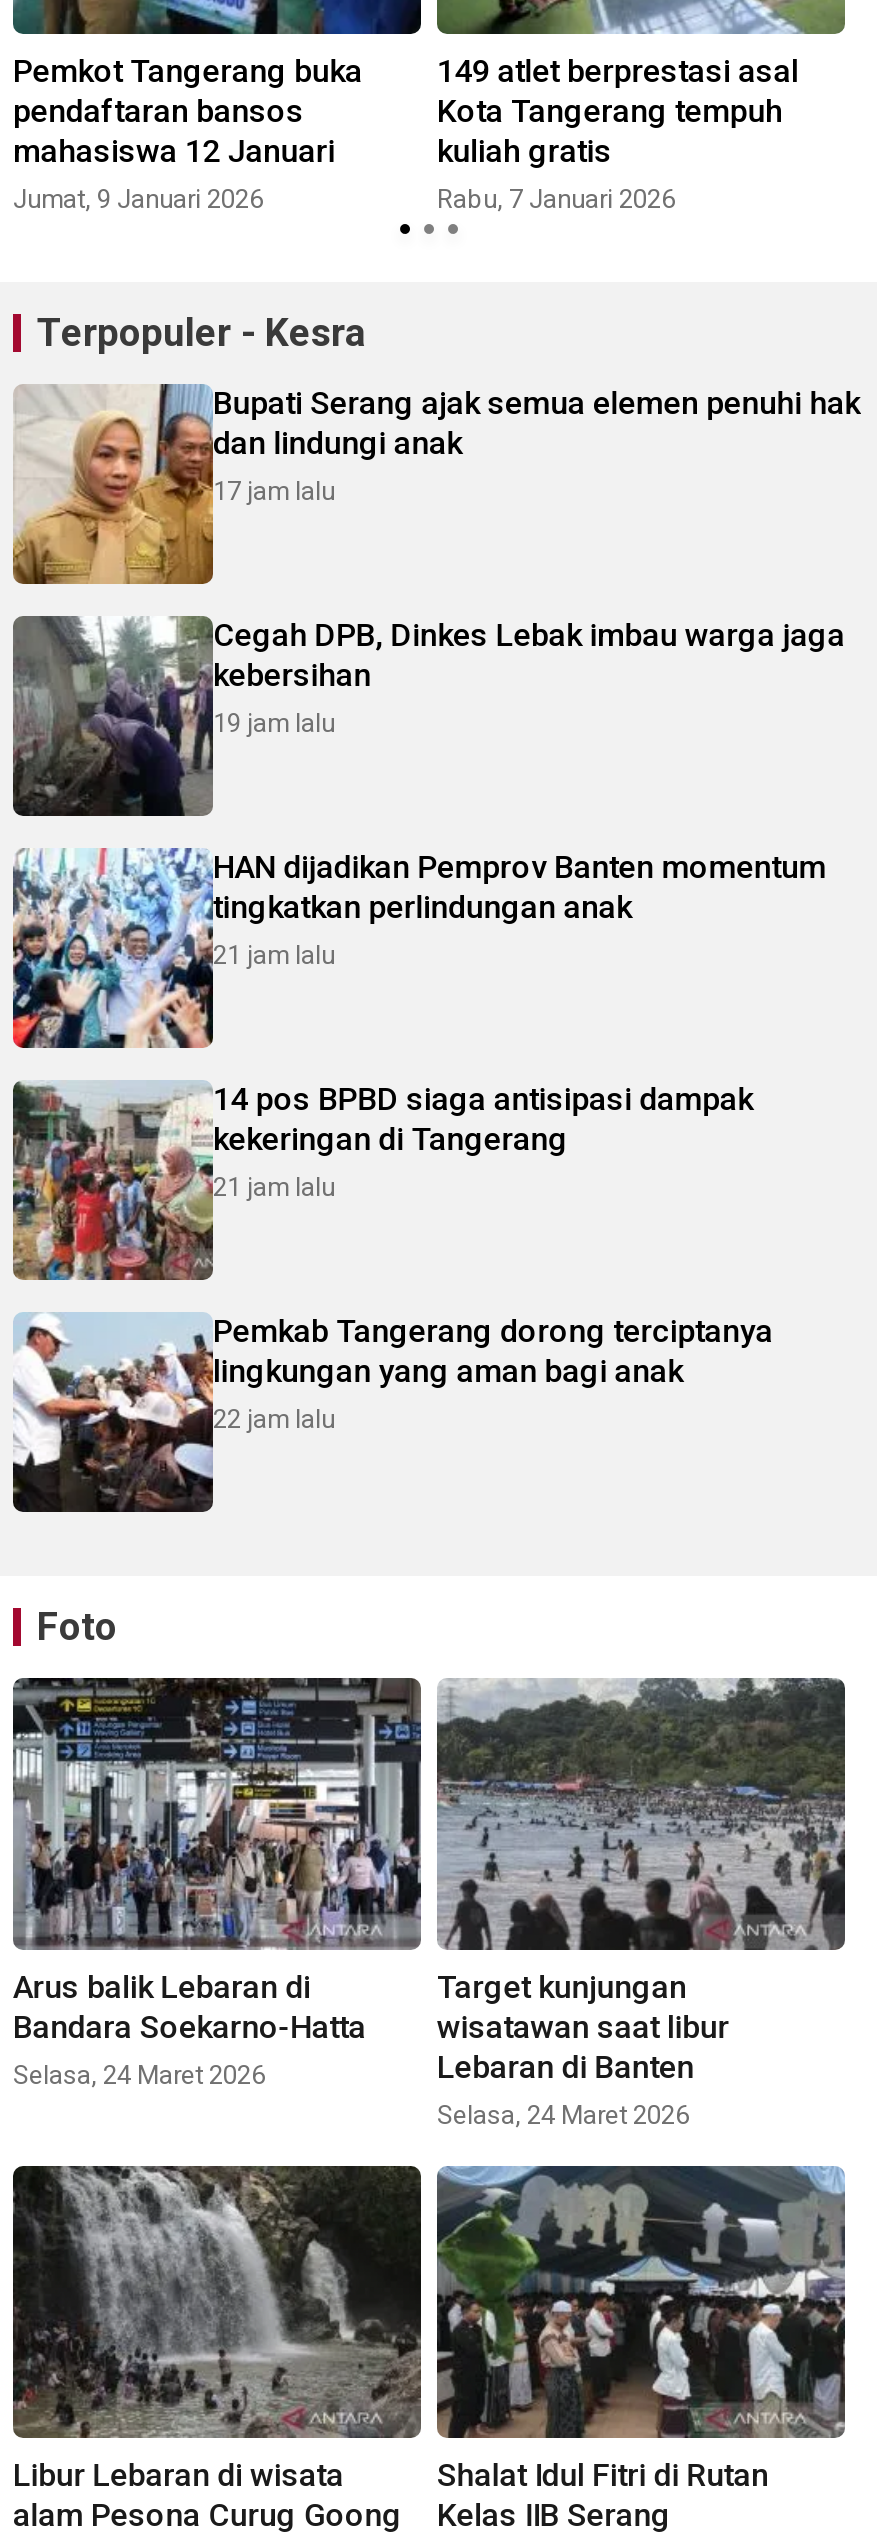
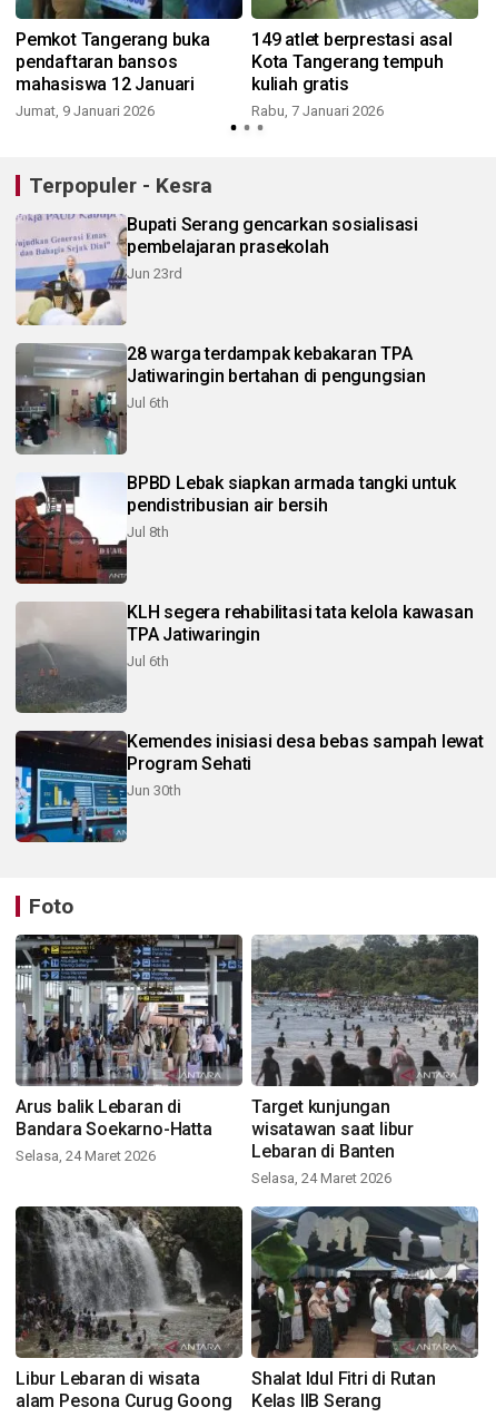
[11,383,860,586] [image] | Bupati Serang ajak semua elemen penuhi hak | dan lindungi anak | 17 jam lalu -> [16,213,418,326] [image] | Bupati Serang gencarkan sosialisasi | pembelajaran prasekolah | Jun 23rd
[13,615,845,818] [image] | Cegah DPB, Dinkes Lebak imbau warga jaga | kebersihan | 19 jam lalu -> [16,343,426,456] [image] | 28 warga terdampak kebakaran TPA | Jatiwaringin bertahan di pengungsian | Jul 6th
[11,846,826,1050] [image] | HAN dijadikan Pemprov Banten momentum | tingkatkan perlindungan anak | 21 jam lalu -> [14,472,455,585] [image] | BPBD Lebak siapkan armada tangki untuk | pendistribusian air bersih | Jul 8th
[11,1079,753,1282] [image] | 14 pos BPBD siaga antisipasi dampak | kekeringan di Tangerang | 21 jam lalu -> [14,601,473,714] [image] | KLH segera rehabilitasi tata kelola kawasan | TPA Jatiwaringin | Jul 6th
[11,1311,773,1514] [image] | Pemkab Tangerang dorong terciptanya | lingkungan yang aman bagi anak | 22 jam lalu -> [14,730,484,843] [image] | Kemendes inisiasi desa bebas sampah lewat | Program Sehati | Jun 30th

